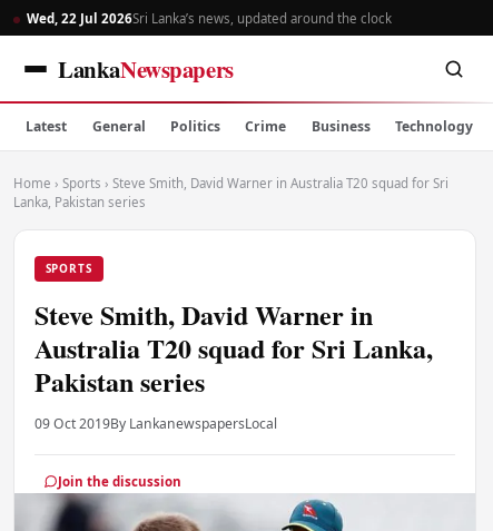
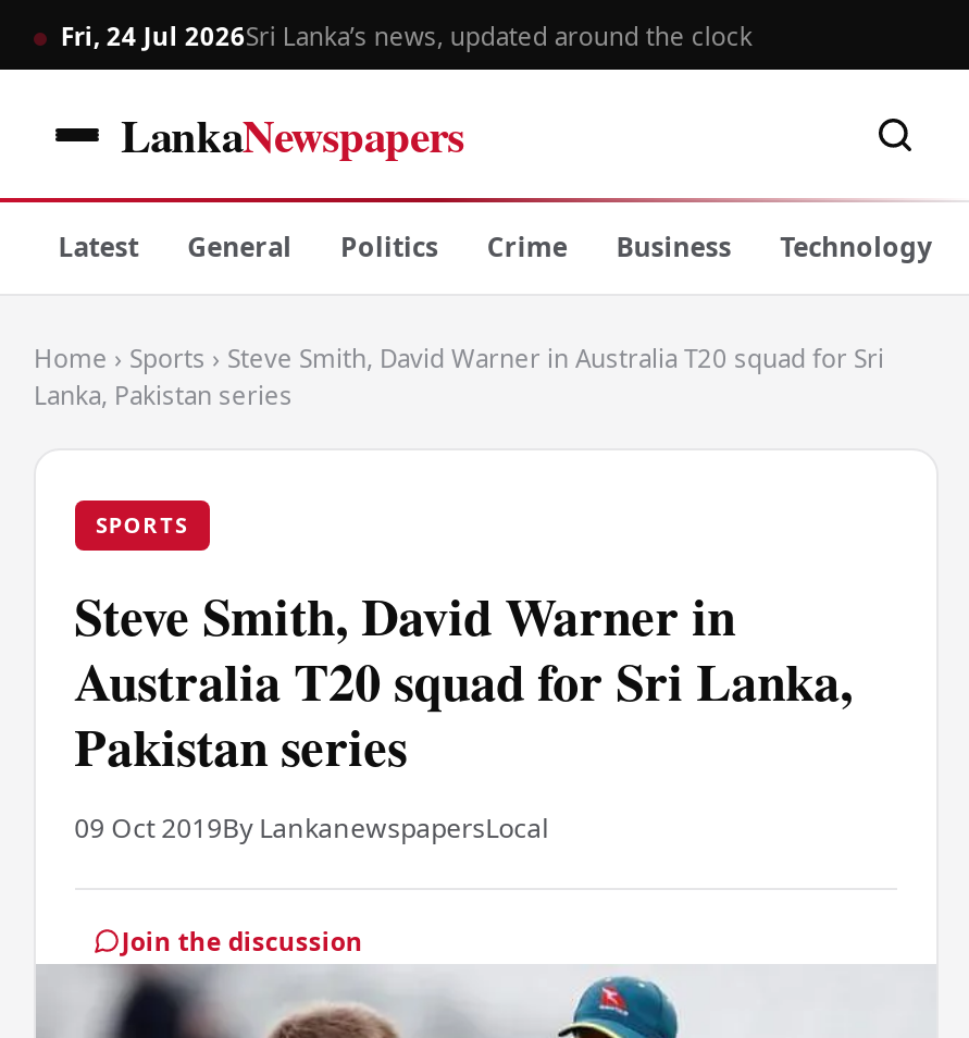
[27,9,392,26] Wed, 22 Jul 2026Sri Lanka’s news, updated around the clock -> [61,18,752,51] Fri, 24 Jul 2026Sri Lanka’s news, updated around the clock

